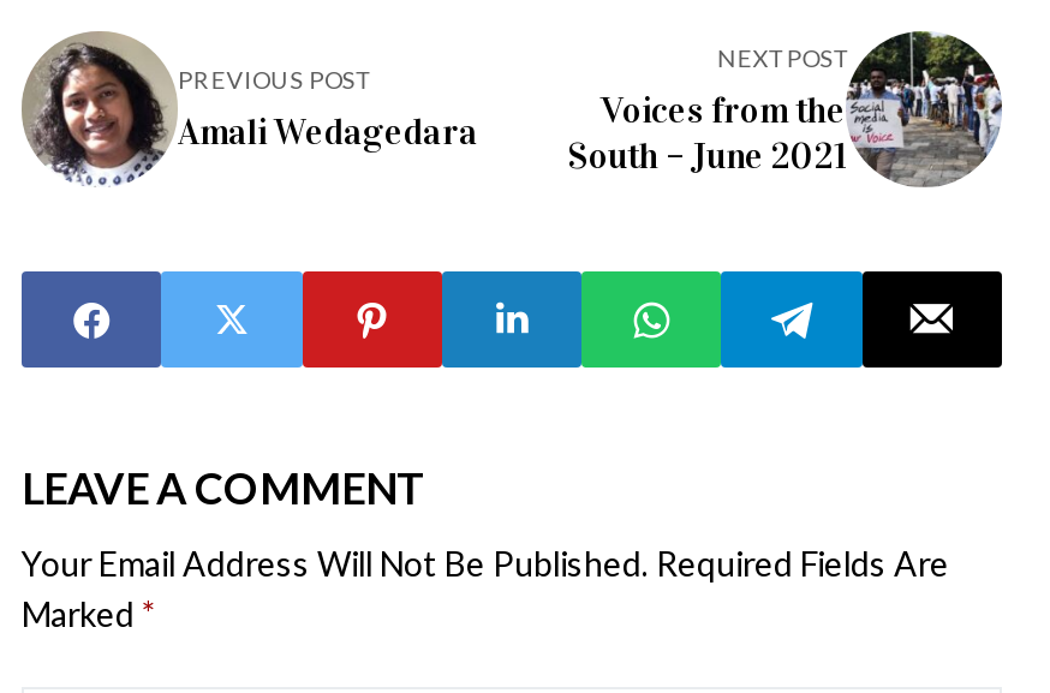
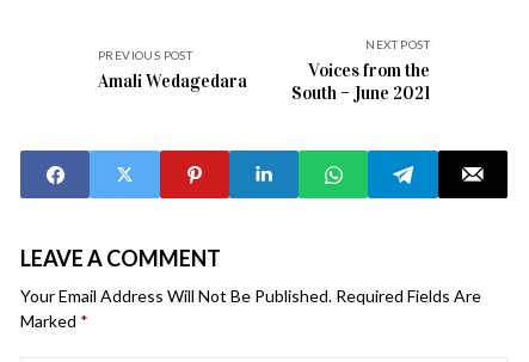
[19,29,178,187] [image] -> none
[848,29,1004,190] [image] -> none

